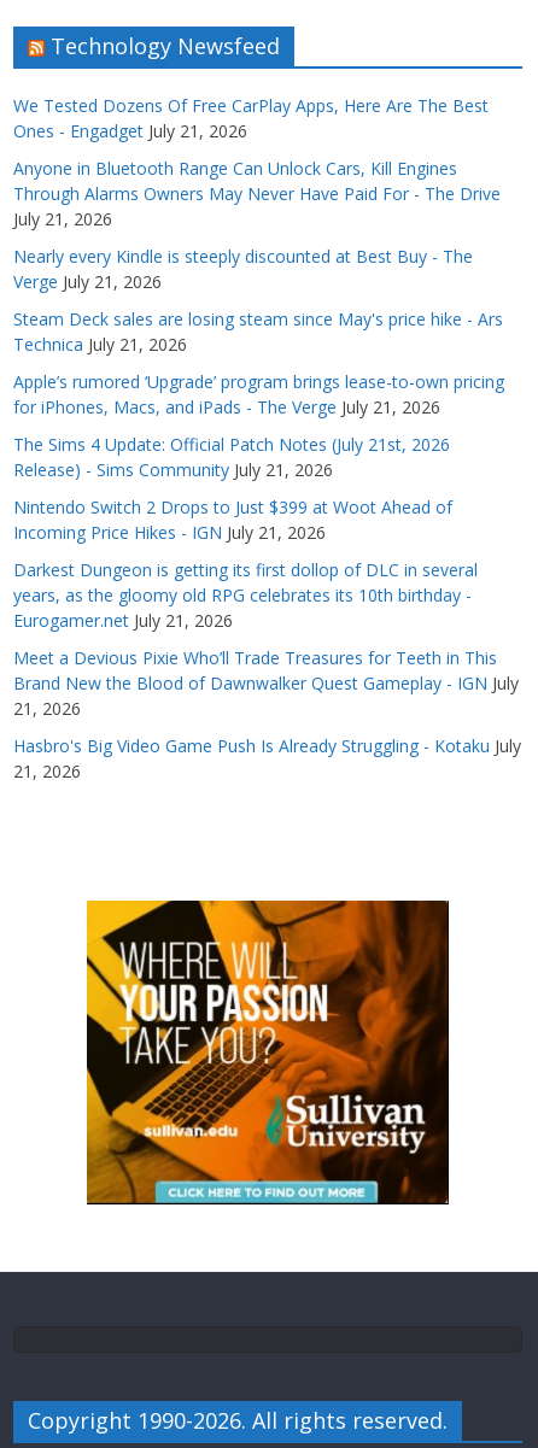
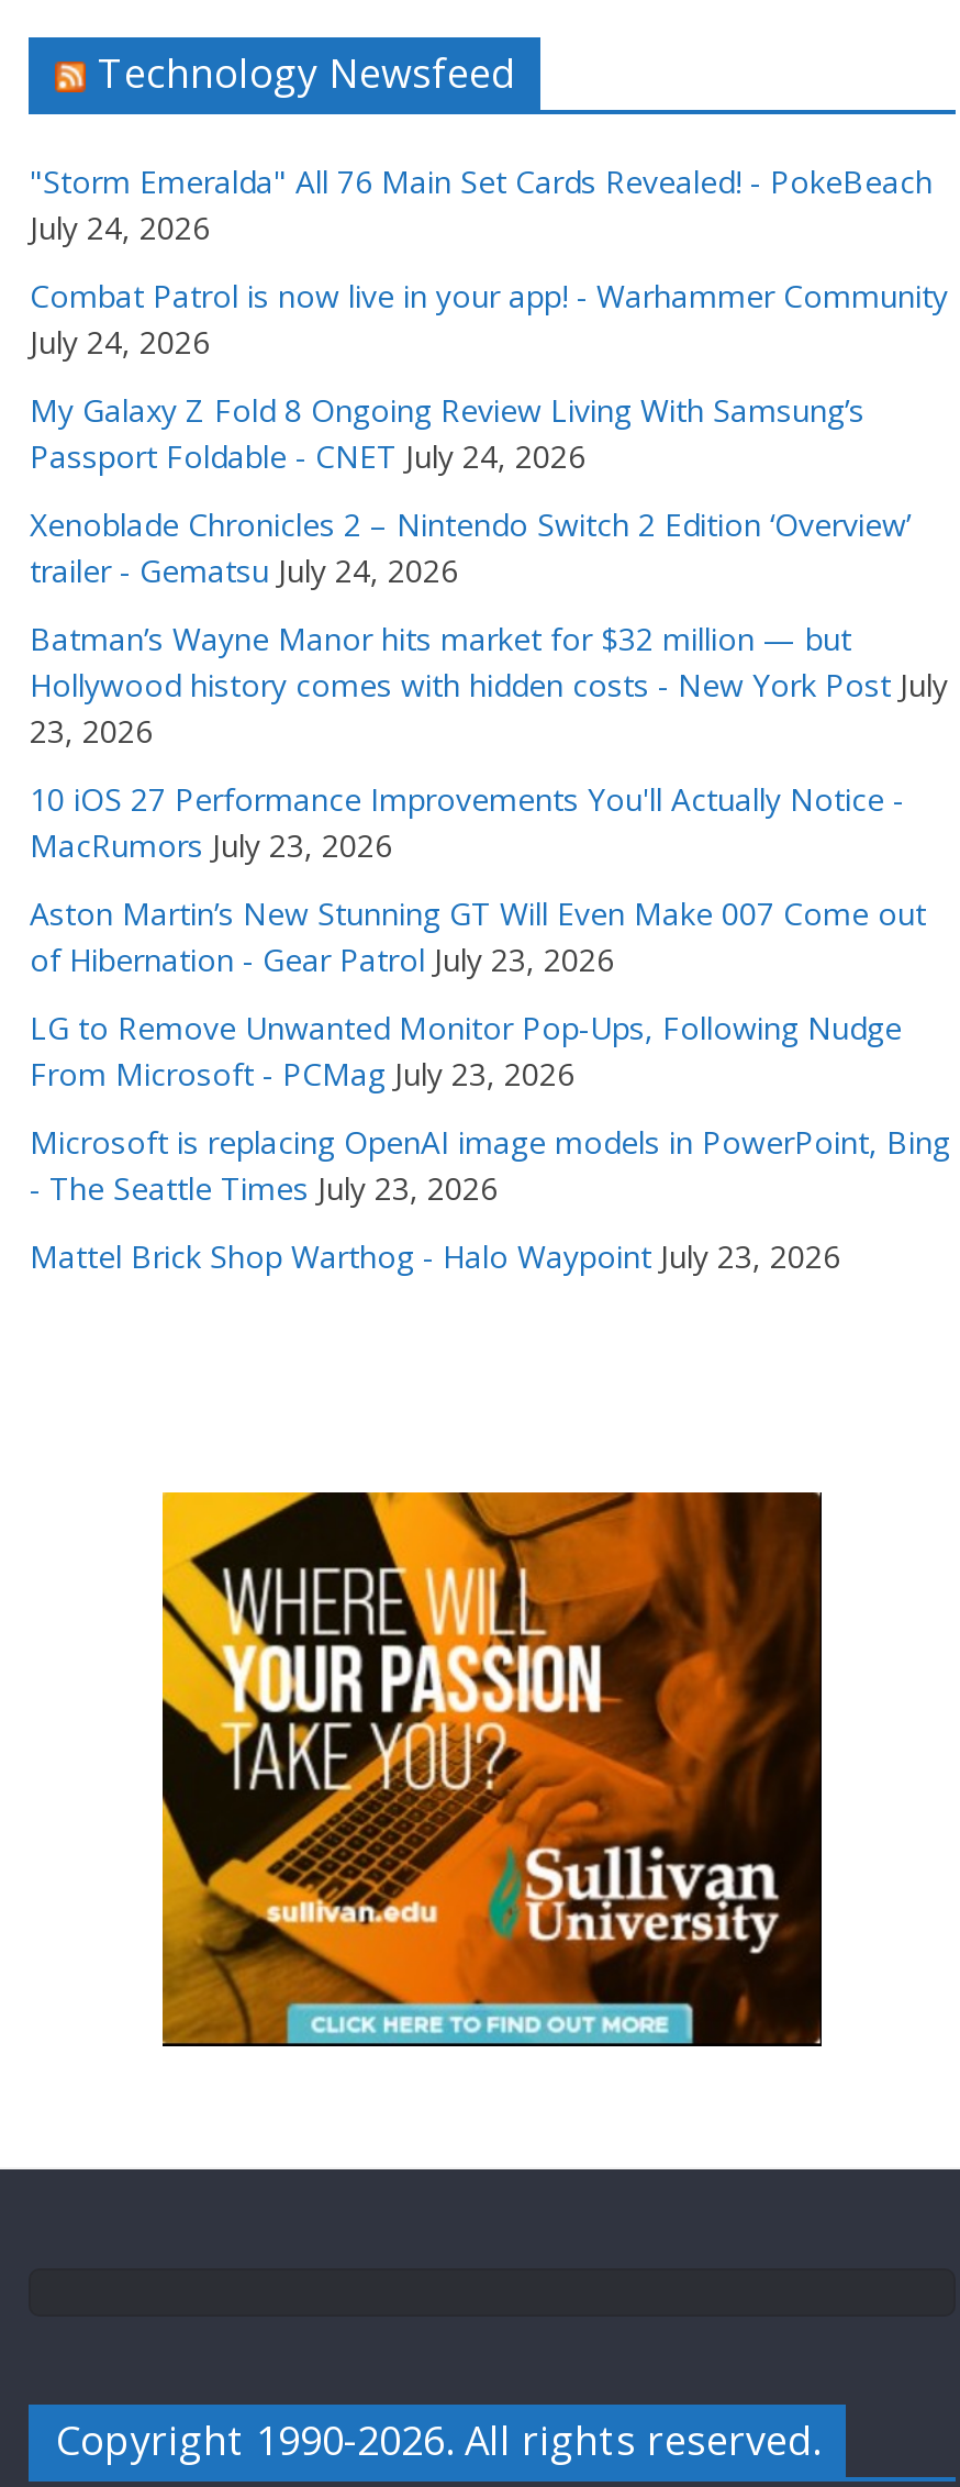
[14,95,489,143] We Tested Dozens Of Free CarPlay Apps, Here Are The Best | Ones - Engadget July 21, 2026 -> [29,161,932,249] "Storm Emeralda" All 76 Main Set Cards Revealed! - PokeBeach | July 24, 2026
[14,157,501,231] Anyone in Bluetooth Range Can Unlock Cars, Kill Engines | Through Alarms Owners May Never Have Paid For - The Drive | July 21, 2026 -> [29,276,948,364] Combat Patrol is now live in your app! - Warhammer Community | July 24, 2026
[14,245,473,293] Nearly every Kindle is steeply discounted at Best Buy - The | Verge July 21, 2026 -> [29,390,864,478] My Galaxy Z Fold 8 Ongoing Review Living With Samsung’s | Passport Foldable - CNET July 24, 2026
[14,308,504,356] Steam Deck sales are losing steam since May's price hike - Ars | Technica July 21, 2026 -> [29,504,910,592] Xenoblade Chronicles 2 – Nintendo Switch 2 Edition ‘Overview’ | trailer - Gematsu July 24, 2026
[14,371,505,419] Apple’s rumored ‘Upgrade’ program brings lease-to-own pricing | for iPhones, Macs, and iPads - The Verge July 21, 2026 -> [29,619,948,753] Batman’s Wayne Manor hits market for $32 million — but | Hollywood history comes with hidden costs - New York Post July | 23, 2026
[14,433,450,482] The Sims 4 Update: Official Patch Notes (July 21st, 2026 | Release) - Sims Community July 21, 2026 -> [29,779,904,867] 10 iOS 27 Performance Improvements You'll Actually Notice - | MacRumors July 23, 2026
[14,496,453,544] Nintendo Switch 2 Drops to Just $399 at Woot Ahead of | Incoming Price Hikes - IGN July 21, 2026 -> [29,893,926,981] Aston Martin’s New Stunning GT Will Even Make 007 Come out | of Hibernation - Gear Patrol July 23, 2026
[14,559,478,632] Darkest Dungeon is getting its first dollop of DLC in several | years, as the gloomy old RPG celebrates its 10th birthday - | Eurogamer.net July 21, 2026 -> [29,1008,902,1095] LG to Remove Unwanted Monitor Pop-Ups, Following Nudge | From Microsoft - PCMag July 23, 2026
[14,647,519,720] Meet a Devious Pixie Who’ll Trade Treasures for Teeth in This | Brand New the Blood of Dawnwalker Quest Gameplay - IGN July | 21, 2026 -> [29,1122,950,1210] Microsoft is replacing OpenAI image models in PowerPoint, Bing | - The Seattle Times July 23, 2026
[14,735,522,783] Hasbro's Big Video Game Push Is Already Struggling - Kotaku July | 21, 2026 -> [29,1236,840,1278] Mattel Brick Shop Warthog - Halo Waypoint July 23, 2026

